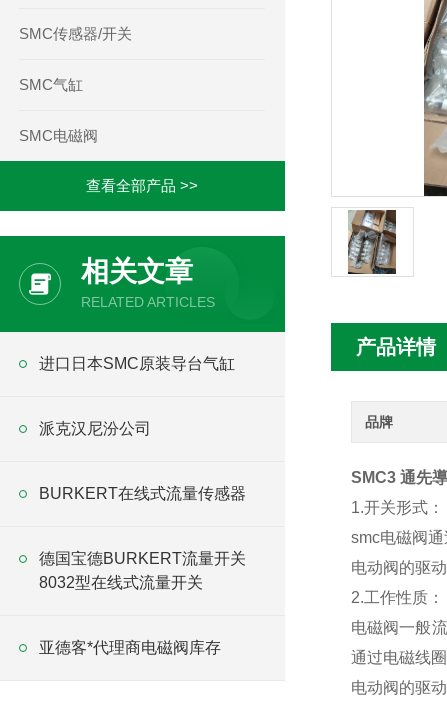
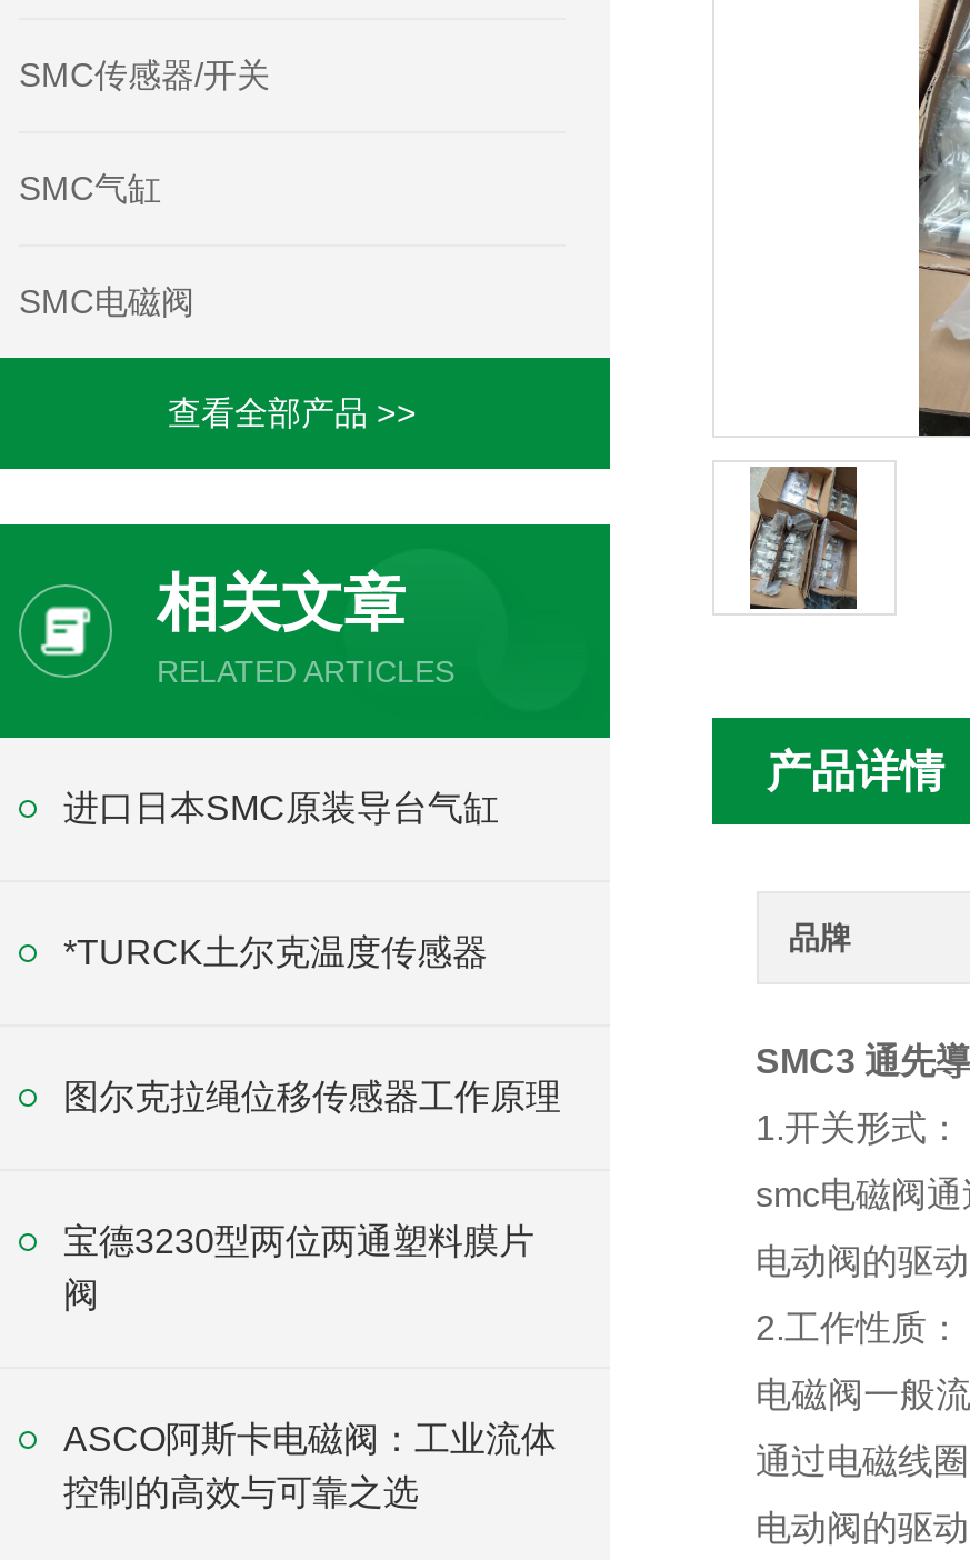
[39,420,151,437] 派克汉尼汾公司 -> [63,933,488,971] *TURCK土尔克温度传感器
[39,485,246,502] BURKERT在线式流量传感器 -> [63,1078,561,1116] 图尔克拉绳位移传感器工作原理
[39,550,246,591] 德国宝德BURKERT流量开关 | 8032型在线式流量开关 -> [63,1222,534,1313] 宝德3230型两位两通塑料膜片 | 阀
[39,639,221,656] 亚德客*代理商电磁阀库存 -> [63,1420,557,1511] ASCO阿斯卡电磁阀：工业流体 | 控制的高效与可靠之选

